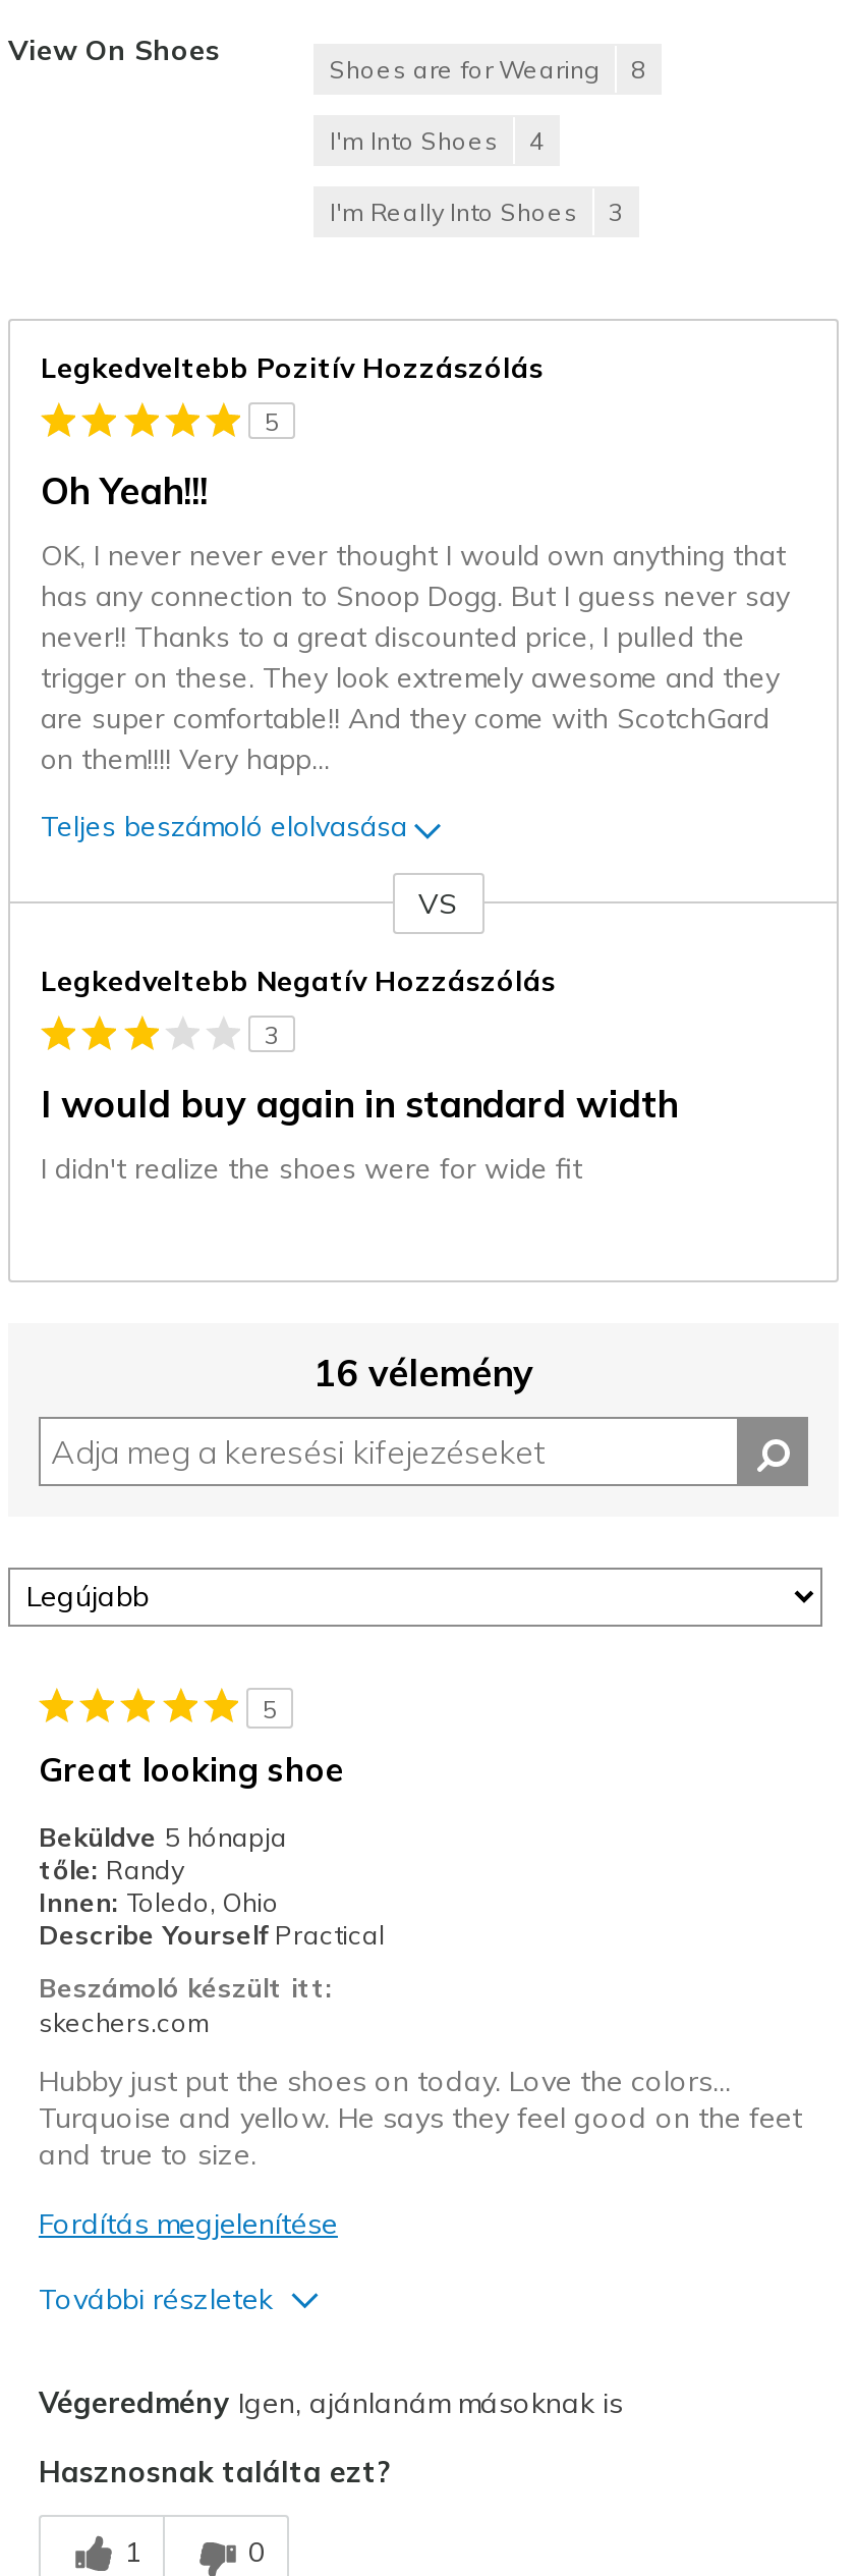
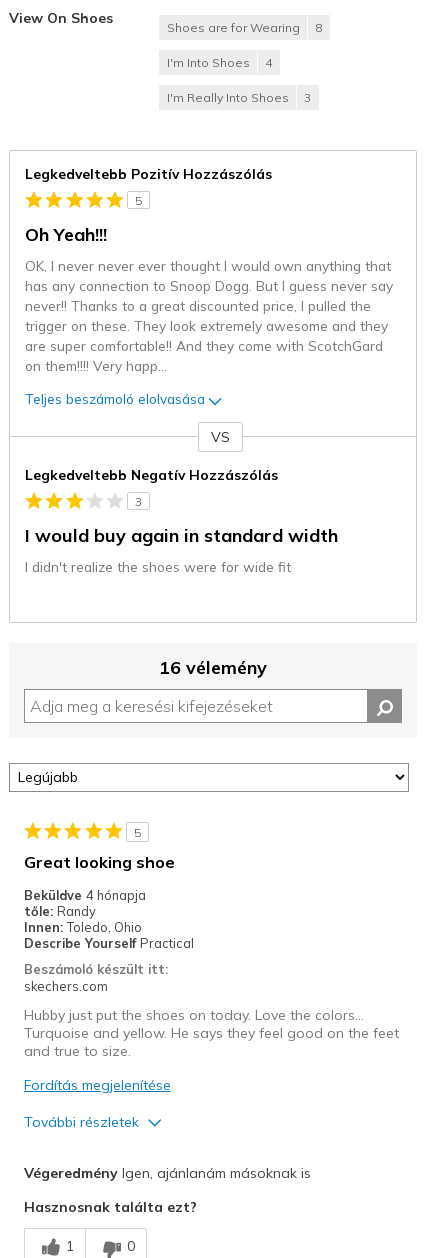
[39,1819,287,1852] Beküldve 5 hónapja -> [24,887,146,903] Beküldve 4 hónapja

